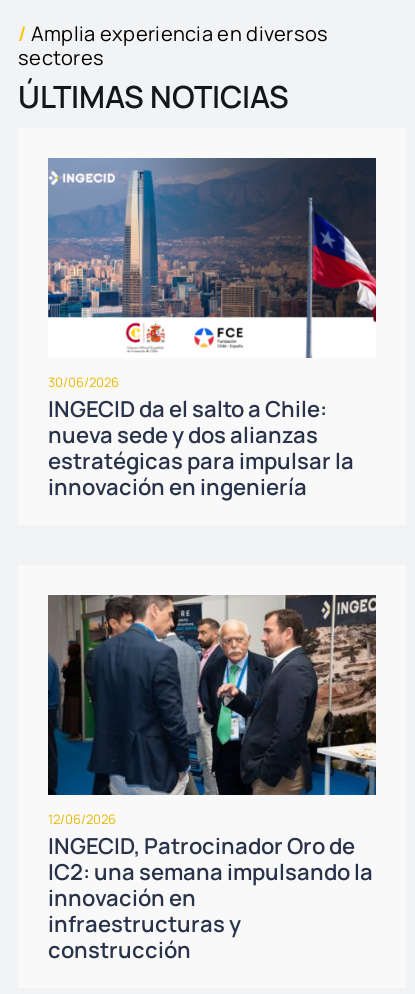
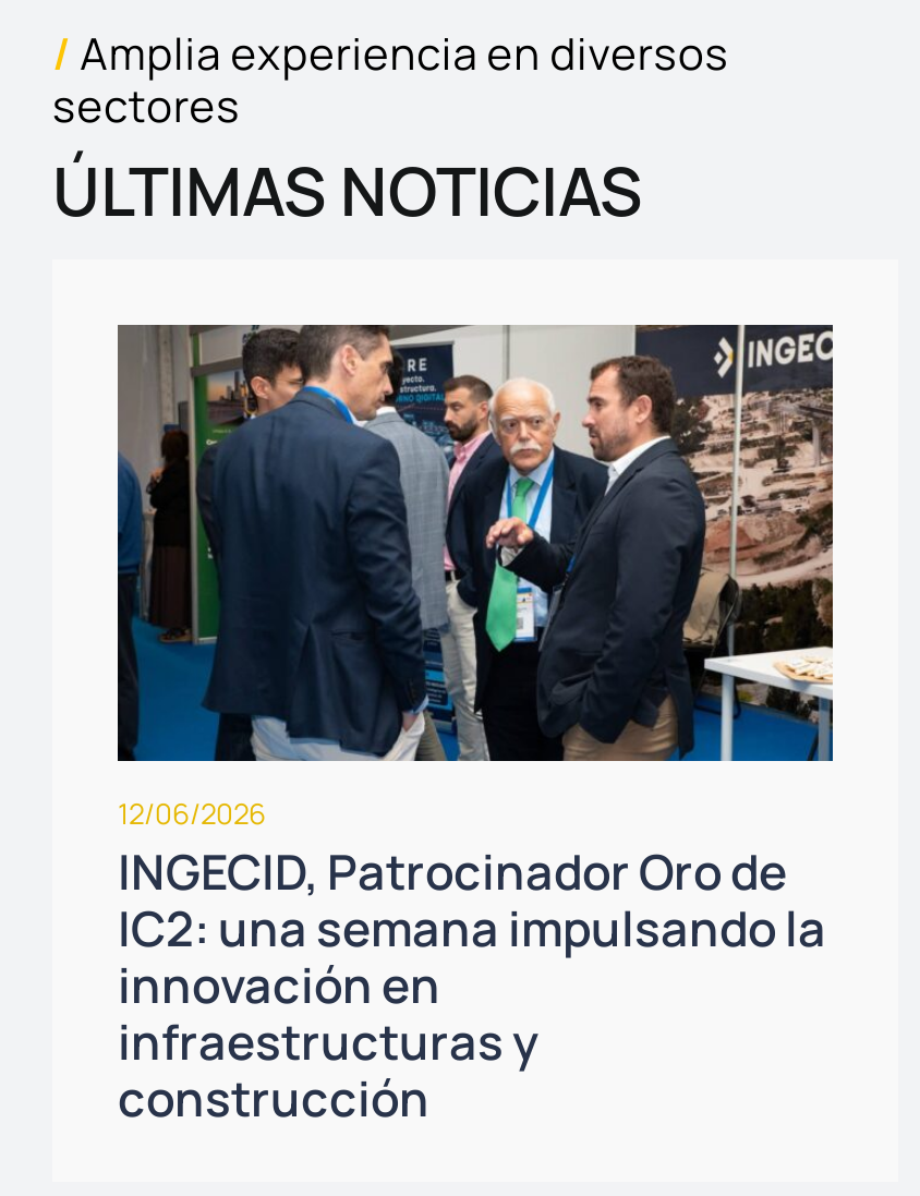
[47,157,377,502] [image] | 30/06/2026 | INGECID da el salto a Chile: | nueva sede y dos alianzas | estratégicas para impulsar la | innovación en ingeniería -> none

